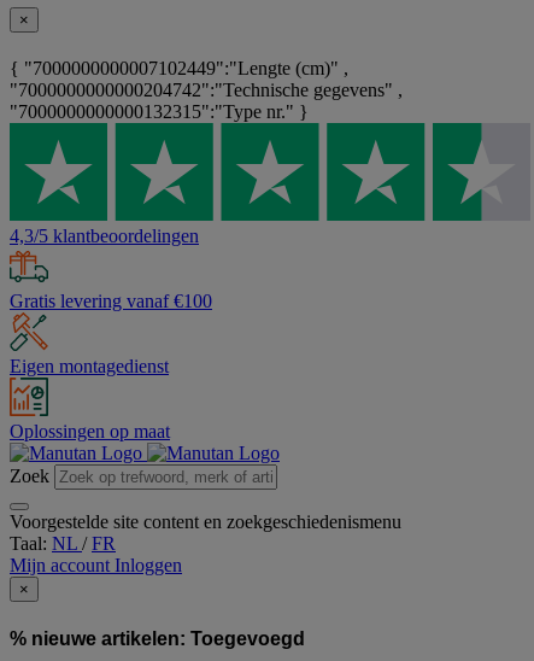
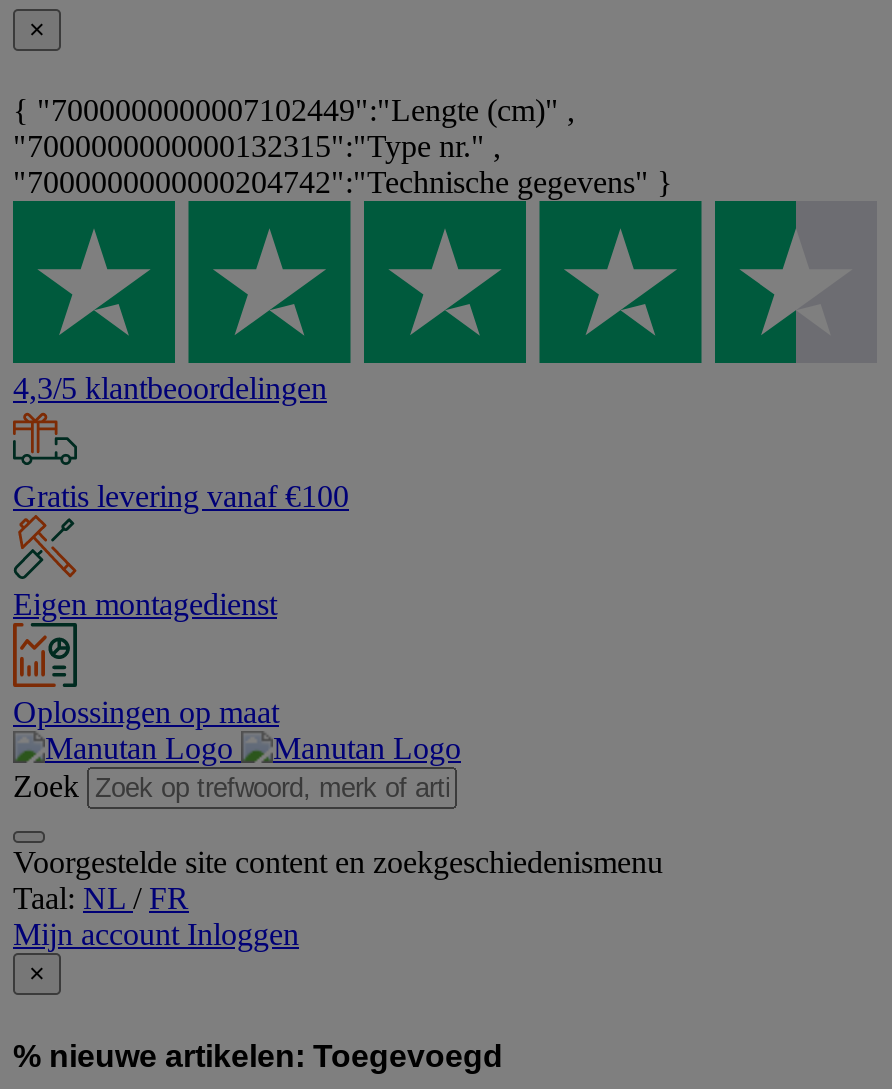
[10,80,403,122] "7000000000000204742":"Technische gegevens" , | "7000000000000132315":"Type nr." } -> [13,130,673,200] "7000000000000132315":"Type nr." , | "7000000000000204742":"Technische gegevens" }

